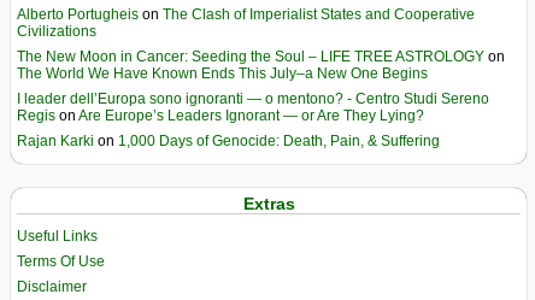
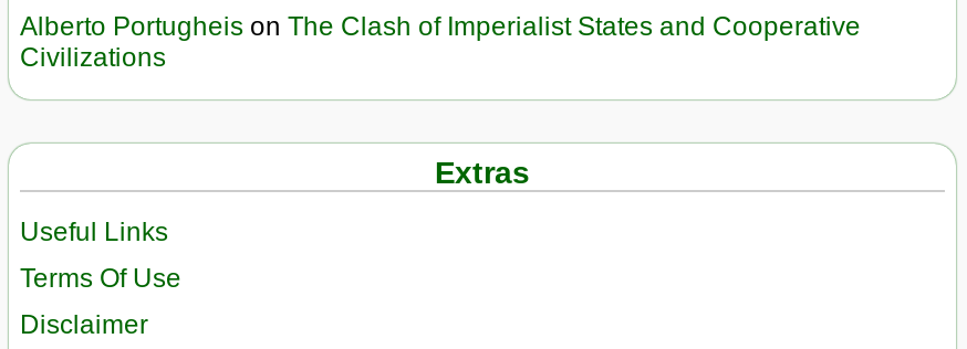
[17,48,505,149] The New Moon in Cancer: Seeding the Soul – LIFE TREE ASTROLOGY on | The World We Have Known Ends This July–a New One Begins | I leader dell’Europa sono ignoranti — o mentono? - Centro Studi Sereno | Regis on Are Europe’s Leaders Ignorant — or Are They Lying? | Rajan Karki on 1,000 Days of Genocide: Death, Pain, & Suffering -> none

